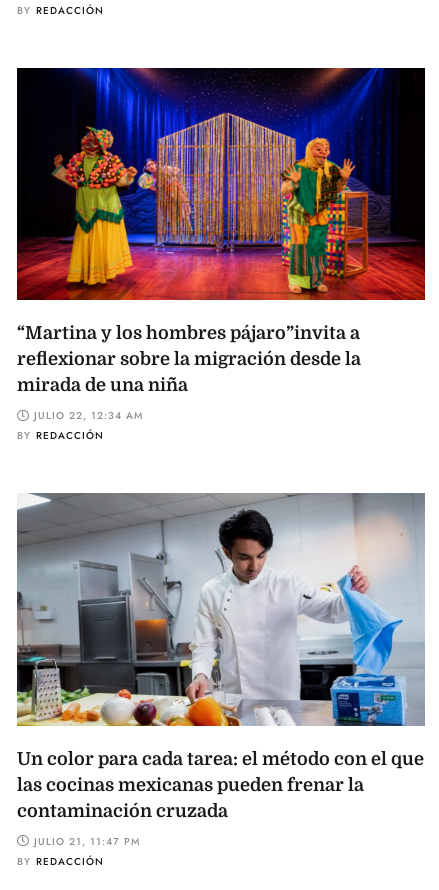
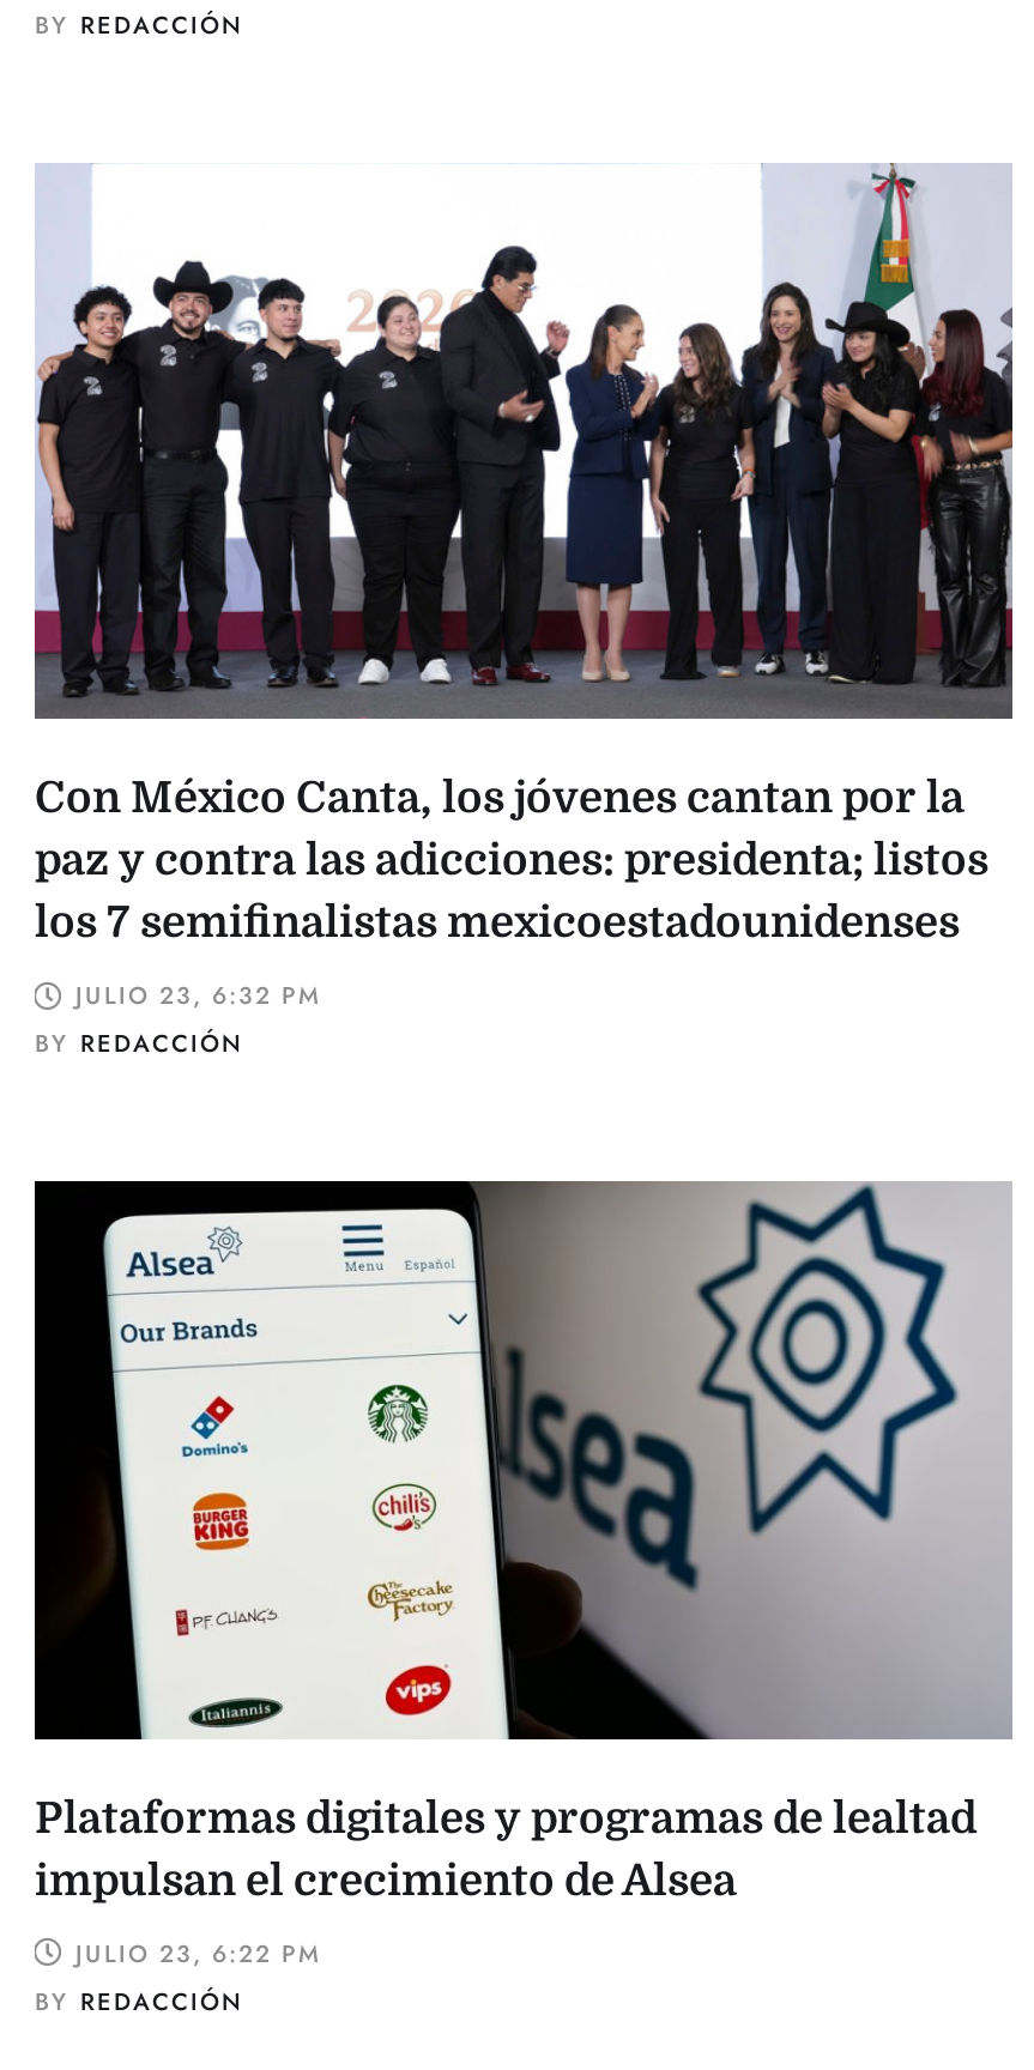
[16,67,426,395] [image] | “Martina y los hombres pájaro”invita a | reflexionar sobre la migración desde la | mirada de una niña -> [35,163,1015,947] [image] | Con México Canta, los jóvenes cantan por la | paz y contra las adicciones: presidenta; listos | los 7 semifinalistas mexicoestadounidenses
[34,408,143,423] JULIO 22, 12:34 AM -> [75,978,320,1014] JULIO 23, 6:32 PM
[16,492,425,821] [image] | Un color para cada tarea: el método con el que | las cocinas mexicanas pueden frenar la | contaminación cruzada -> [32,1179,1008,1904] [image] | Plataformas digitales y programas de lealtad | impulsan el crecimiento de Alsea
[34,834,140,849] JULIO 21, 11:47 PM -> [75,1935,320,1971] JULIO 23, 6:22 PM

